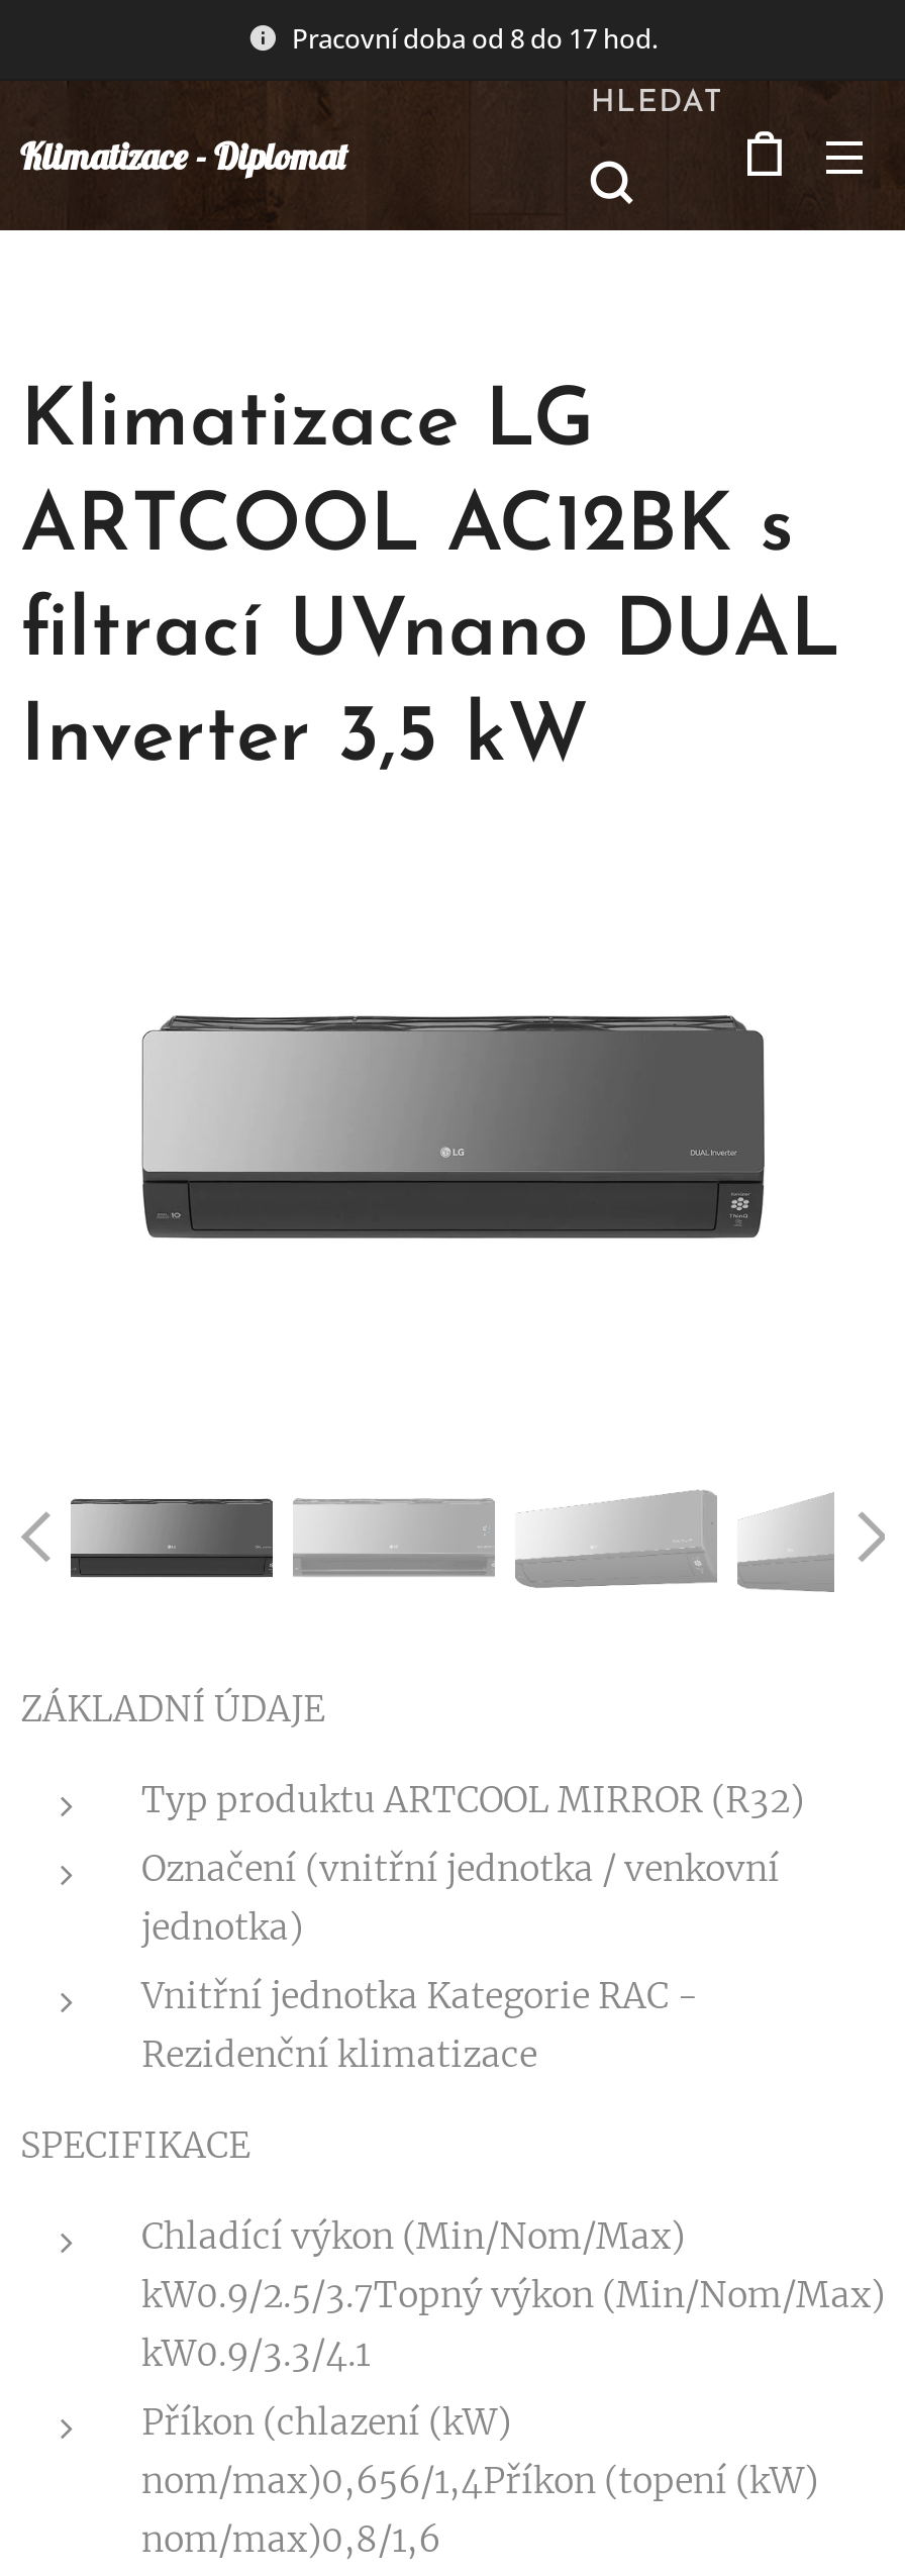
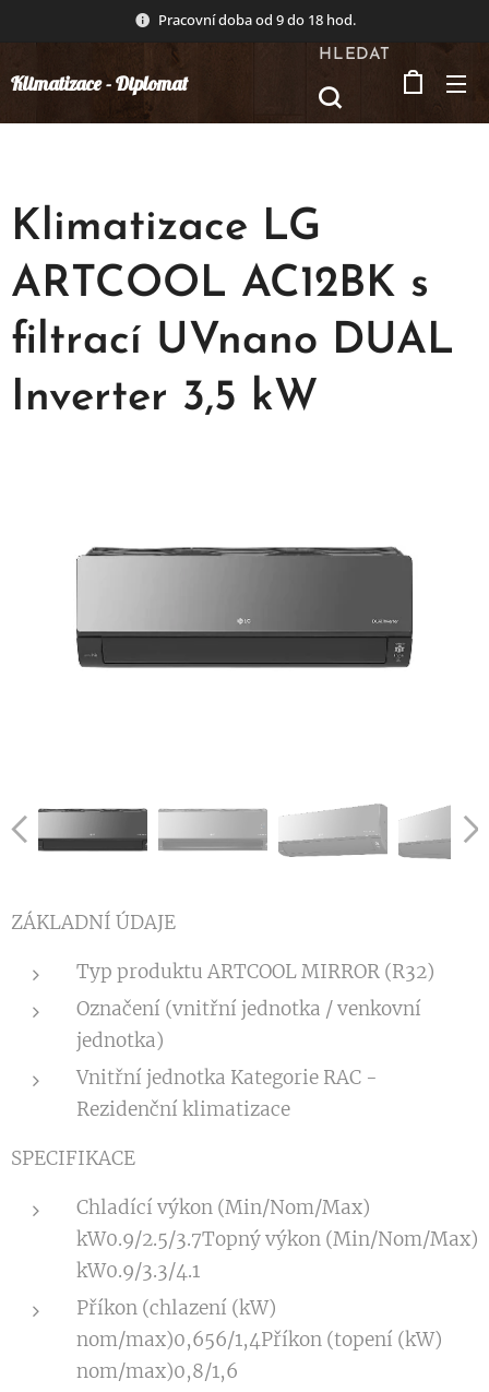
[292,19,658,56] Pracovní doba od 8 do 17 hod. -> [158,9,355,29] Pracovní doba od 9 do 18 hod.

